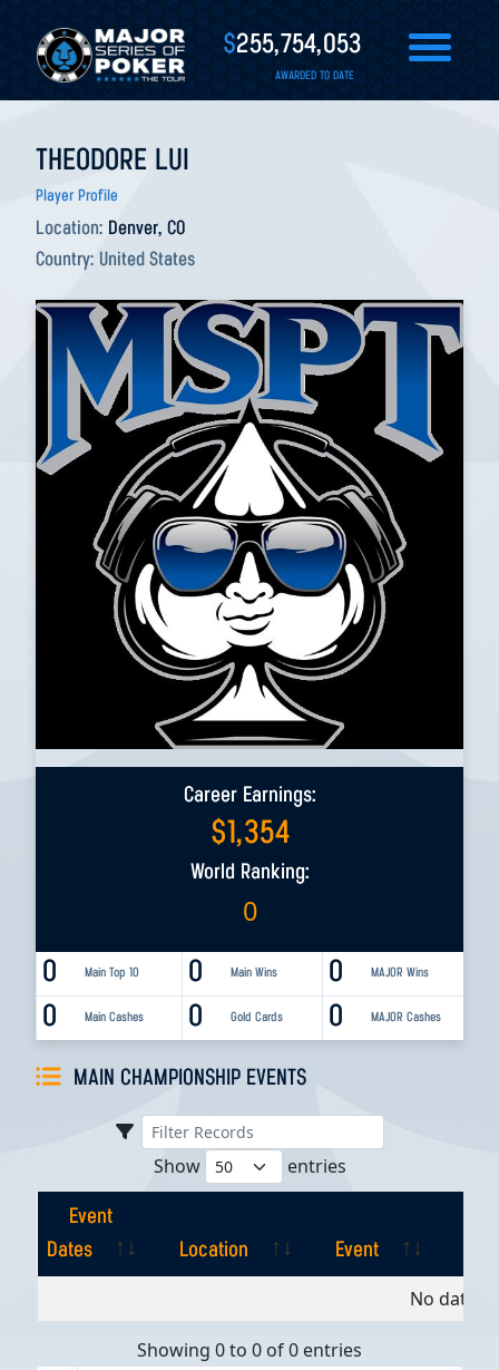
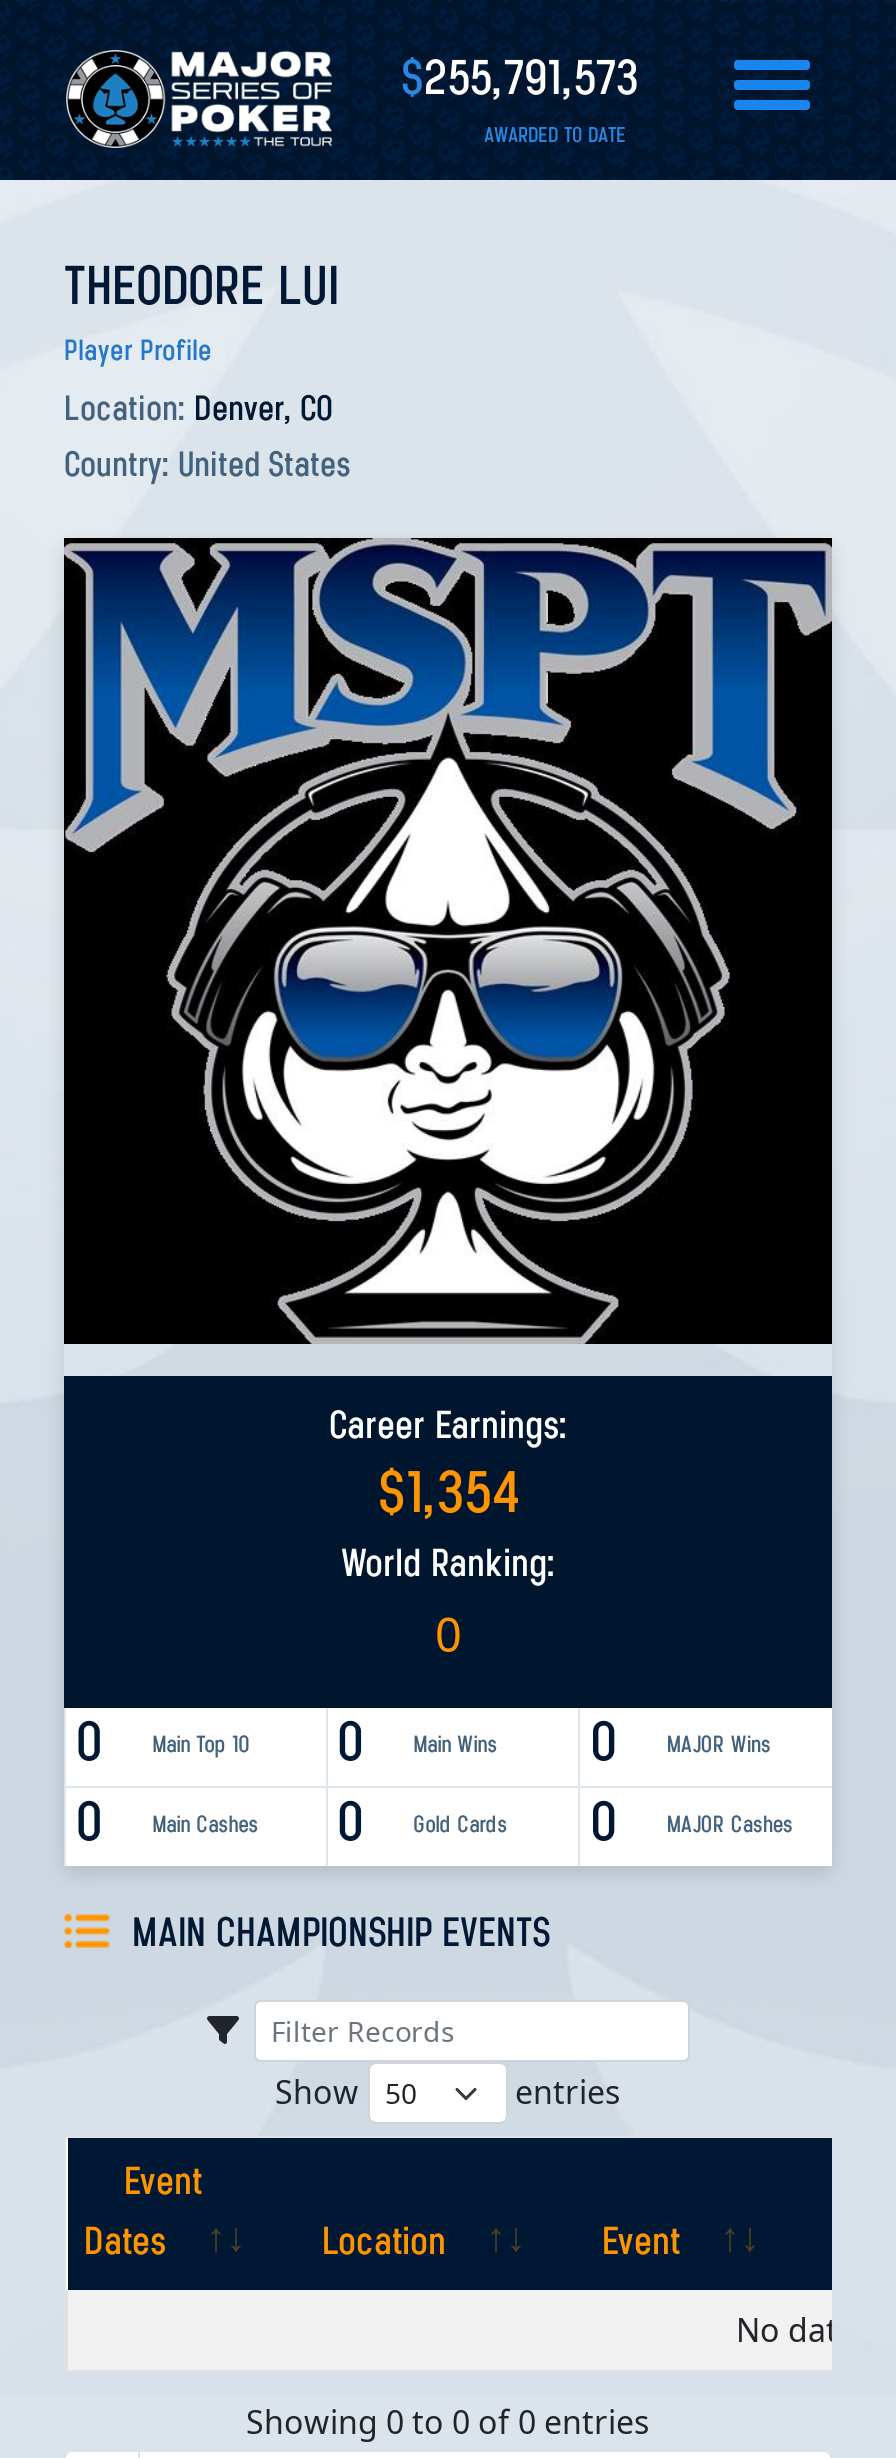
[223,31,361,59] $255,754,053 -> [400,56,638,106] $255,791,573

